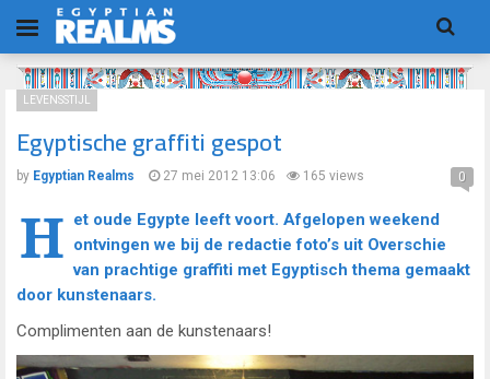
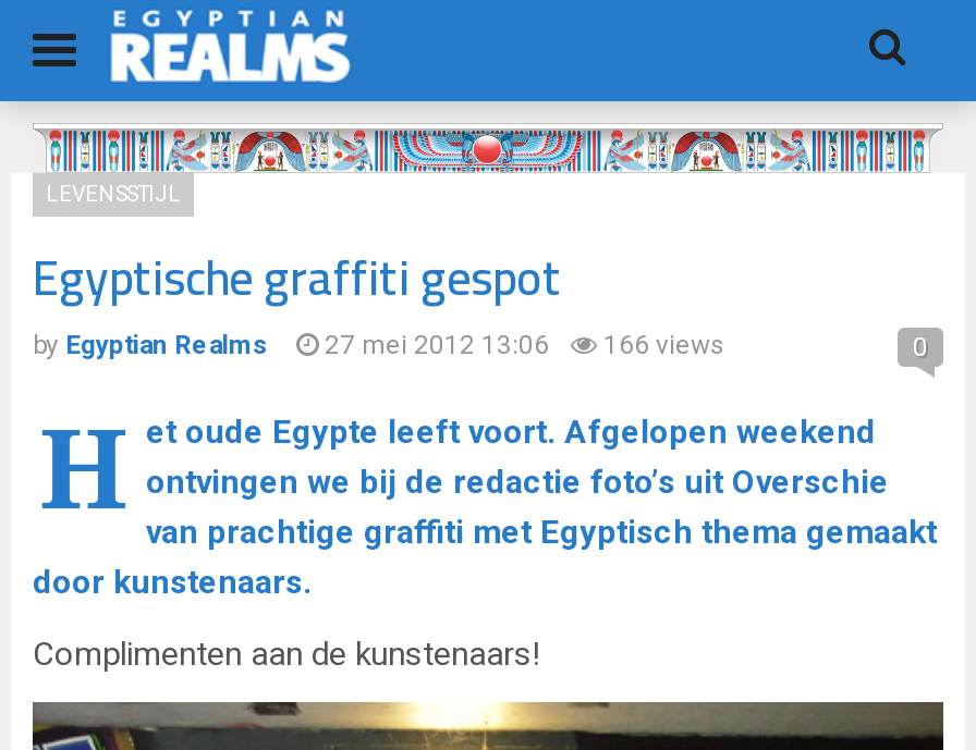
[16,168,364,184] by Egyptian Realms 27 mei 2012 13:06 165 views -> [33,330,725,361] by Egyptian Realms 27 mei 2012 13:06 166 views

